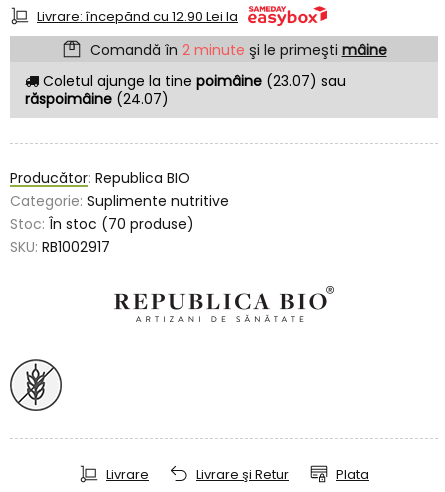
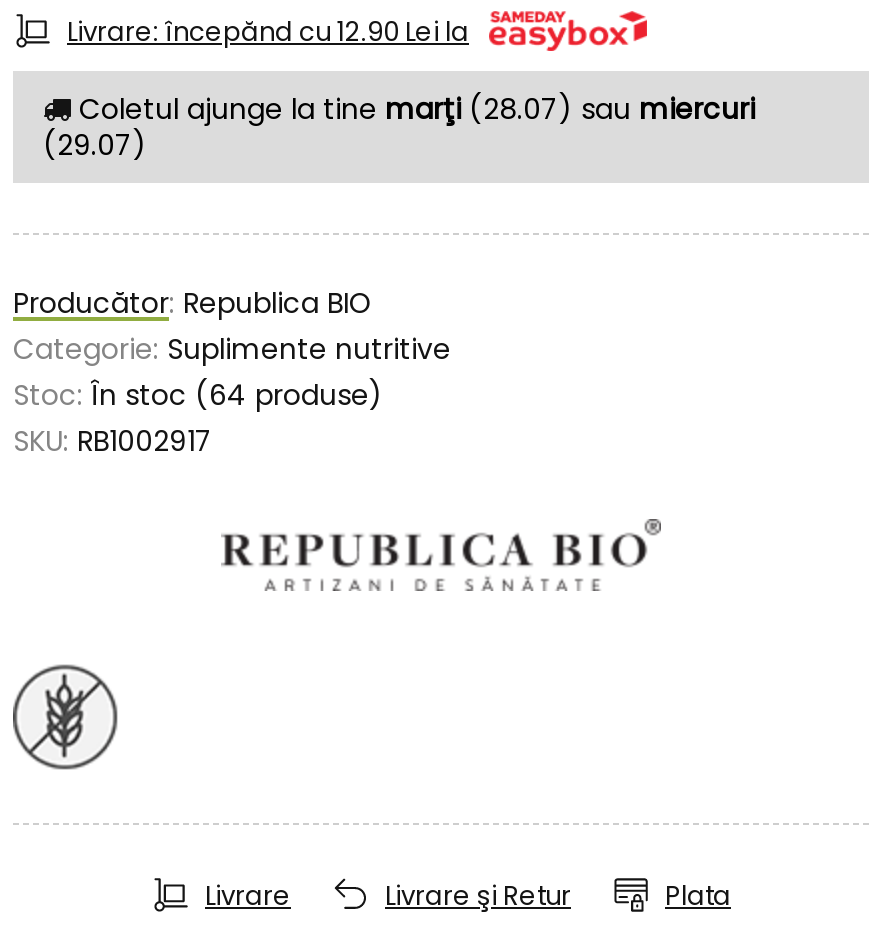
[25,40,386,109] Comandă în 2 minute şi le primeşti mâine | Coletul ajunge la tine poimâine (23.07) sau | răspoimâine (24.07) -> [43,89,755,165] Coletul ajunge la tine marţi (28.07) sau miercuri | (29.07)
[10,214,194,234] Stoc: În stoc (70 produse) -> [13,375,383,415] Stoc: În stoc (64 produse)

